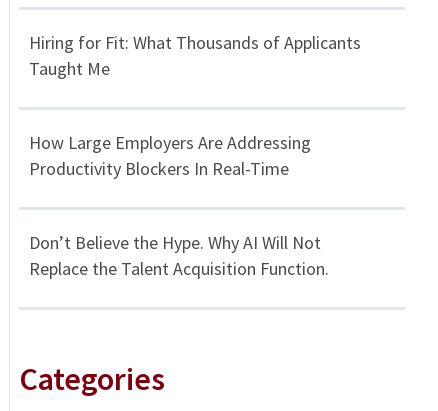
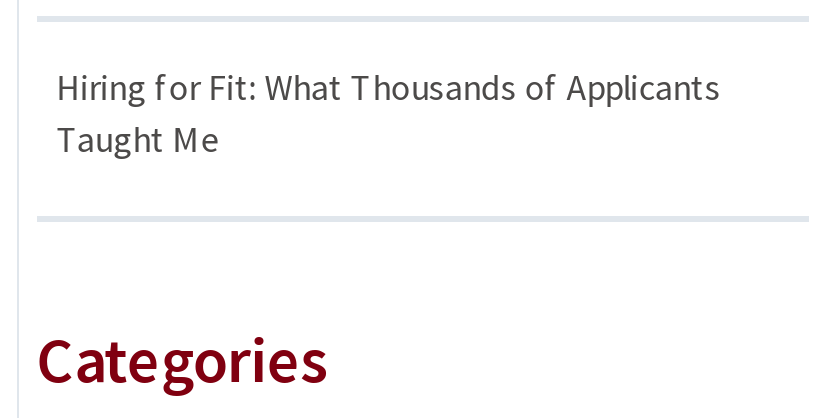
[29,131,329,280] How Large Employers Are Addressing | Productivity Blockers In Real-Time | Don’t Believe the Hype. Why AI Will Not | Replace the Talent Acquisition Function. -> none

